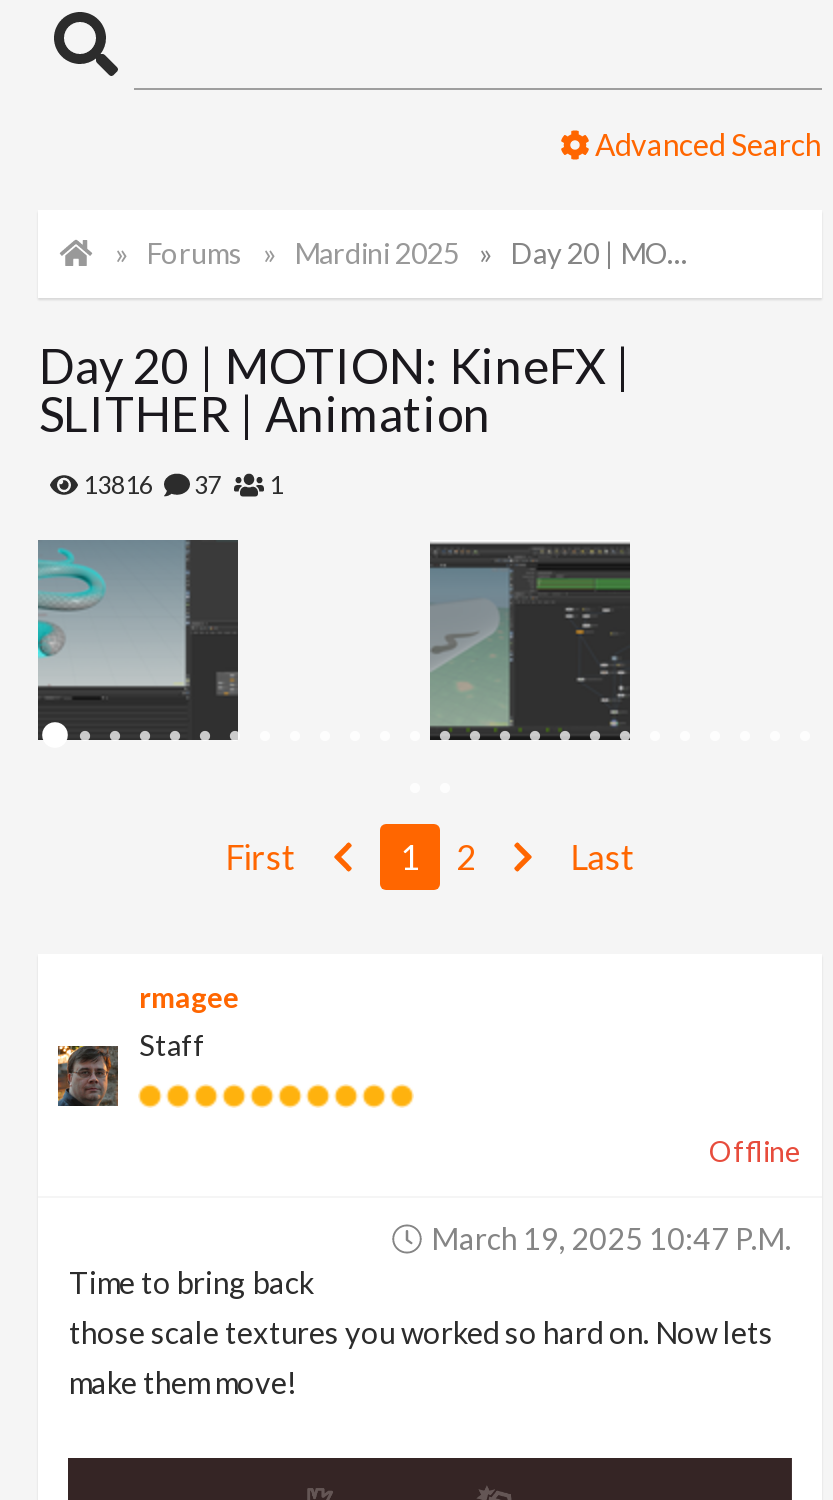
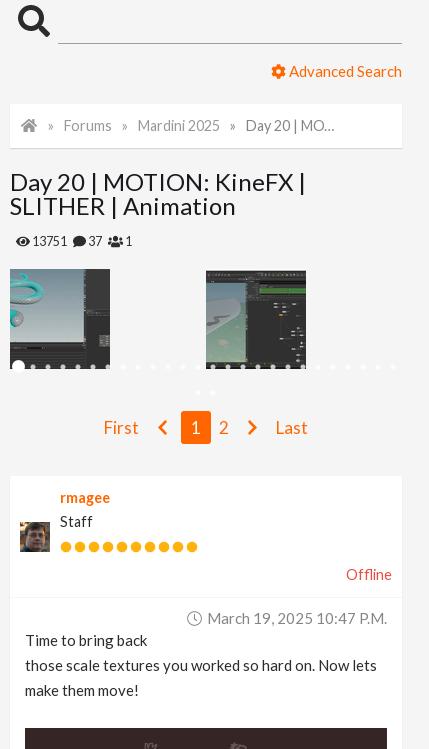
[79,470,165,500] 13816 -> [30,234,73,249] 13751

